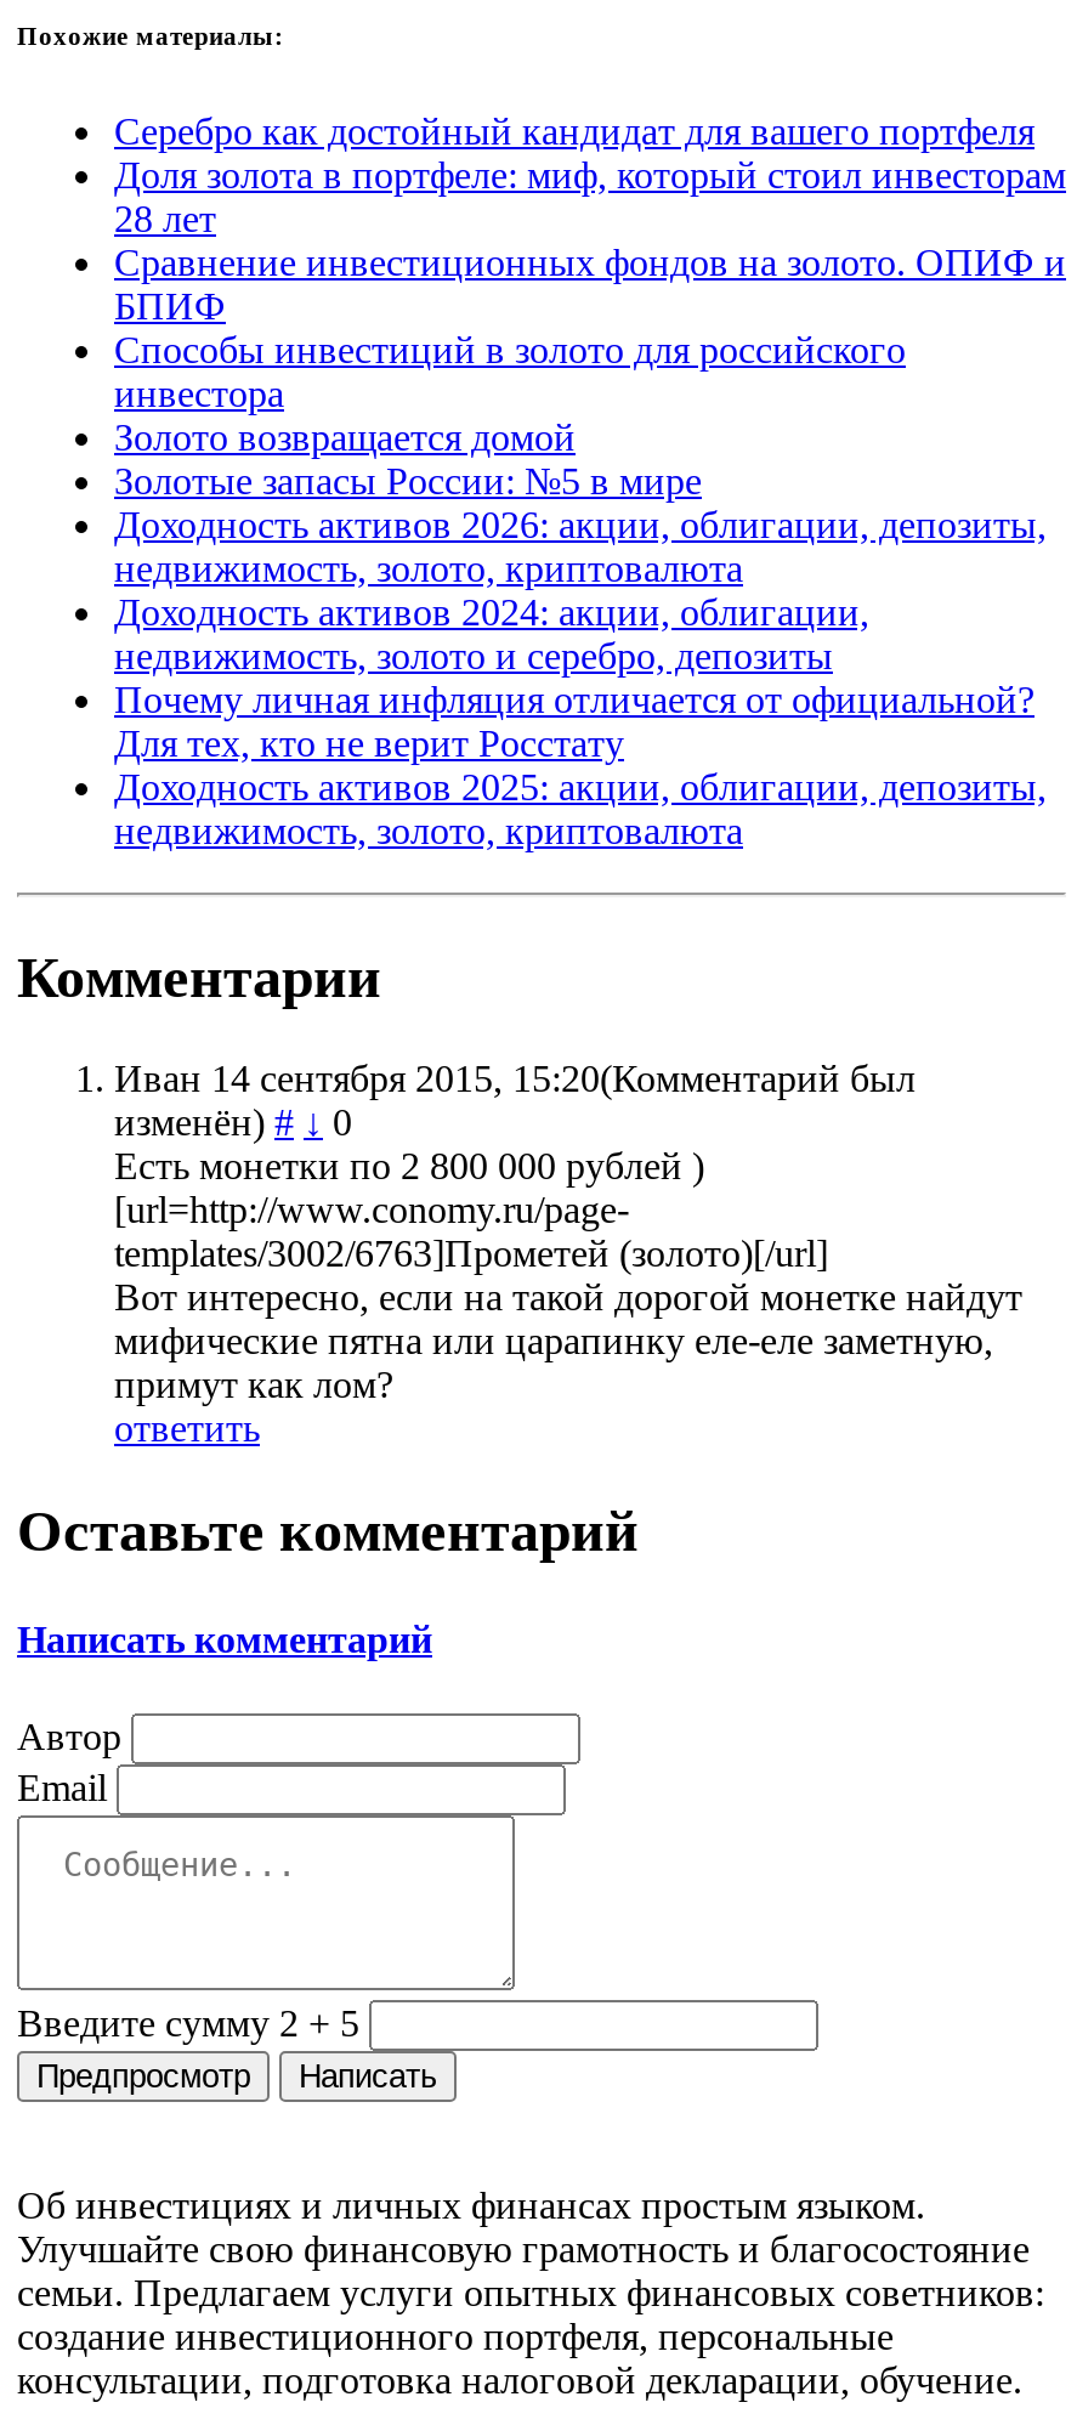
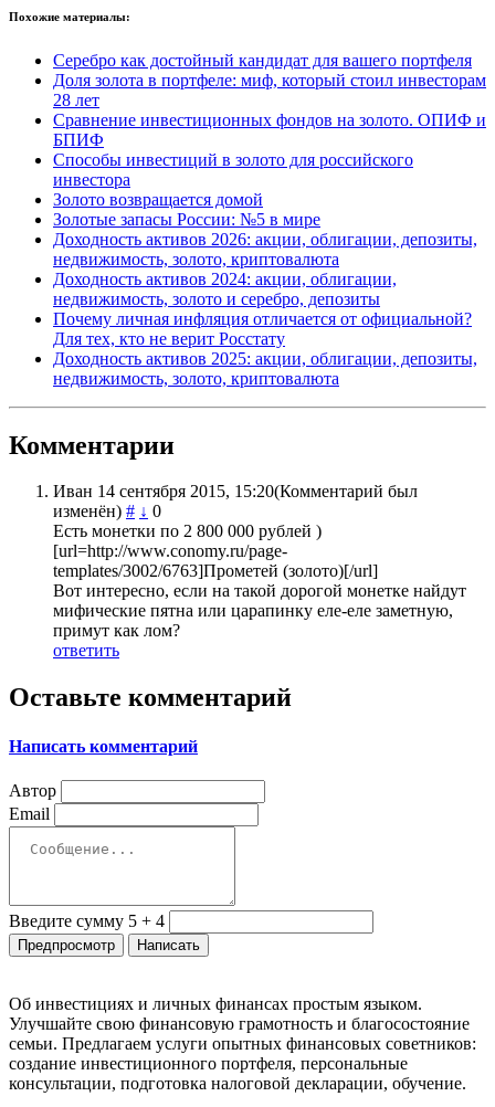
[17,2002,359,2043] Введите сумму 2 + 5 -> [9,911,165,930] Введите сумму 5 + 4

